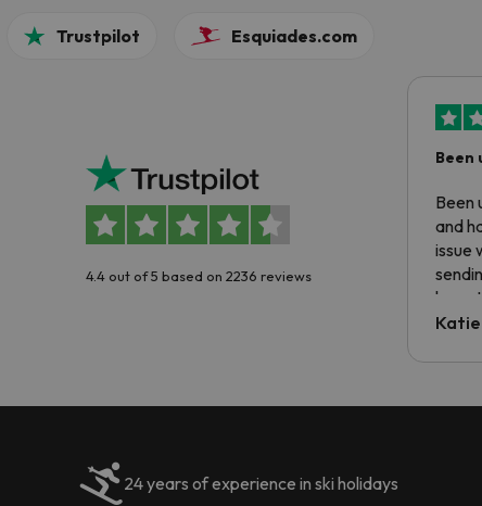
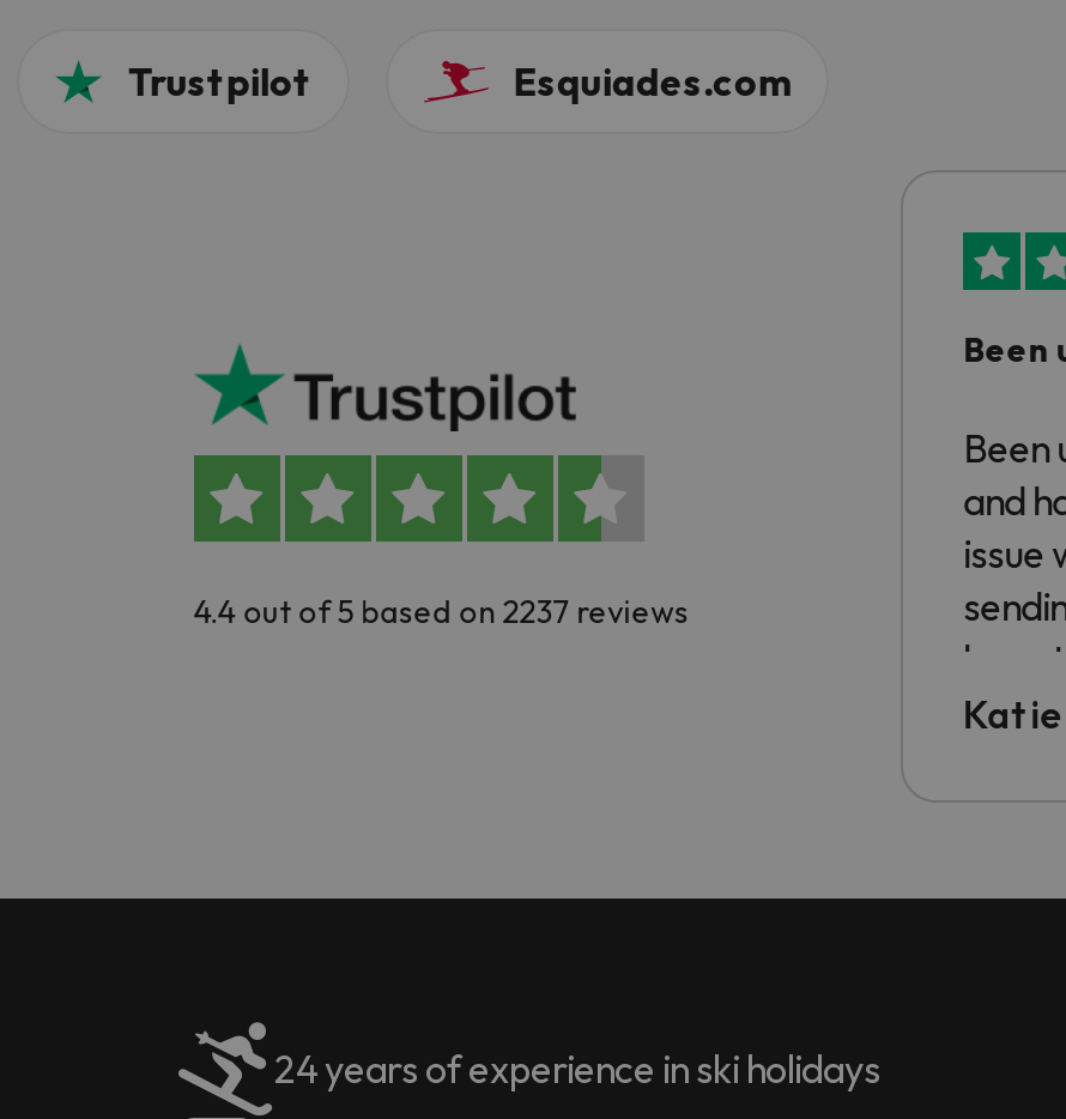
[86,268,312,285] 4.4 out of 5 based on 2236 reviews -> [193,593,689,631] 4.4 out of 5 based on 2237 reviews

